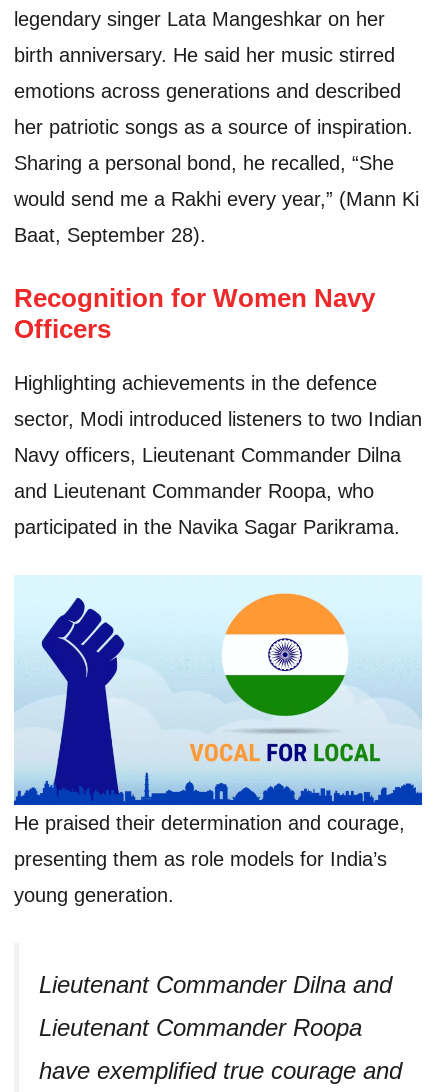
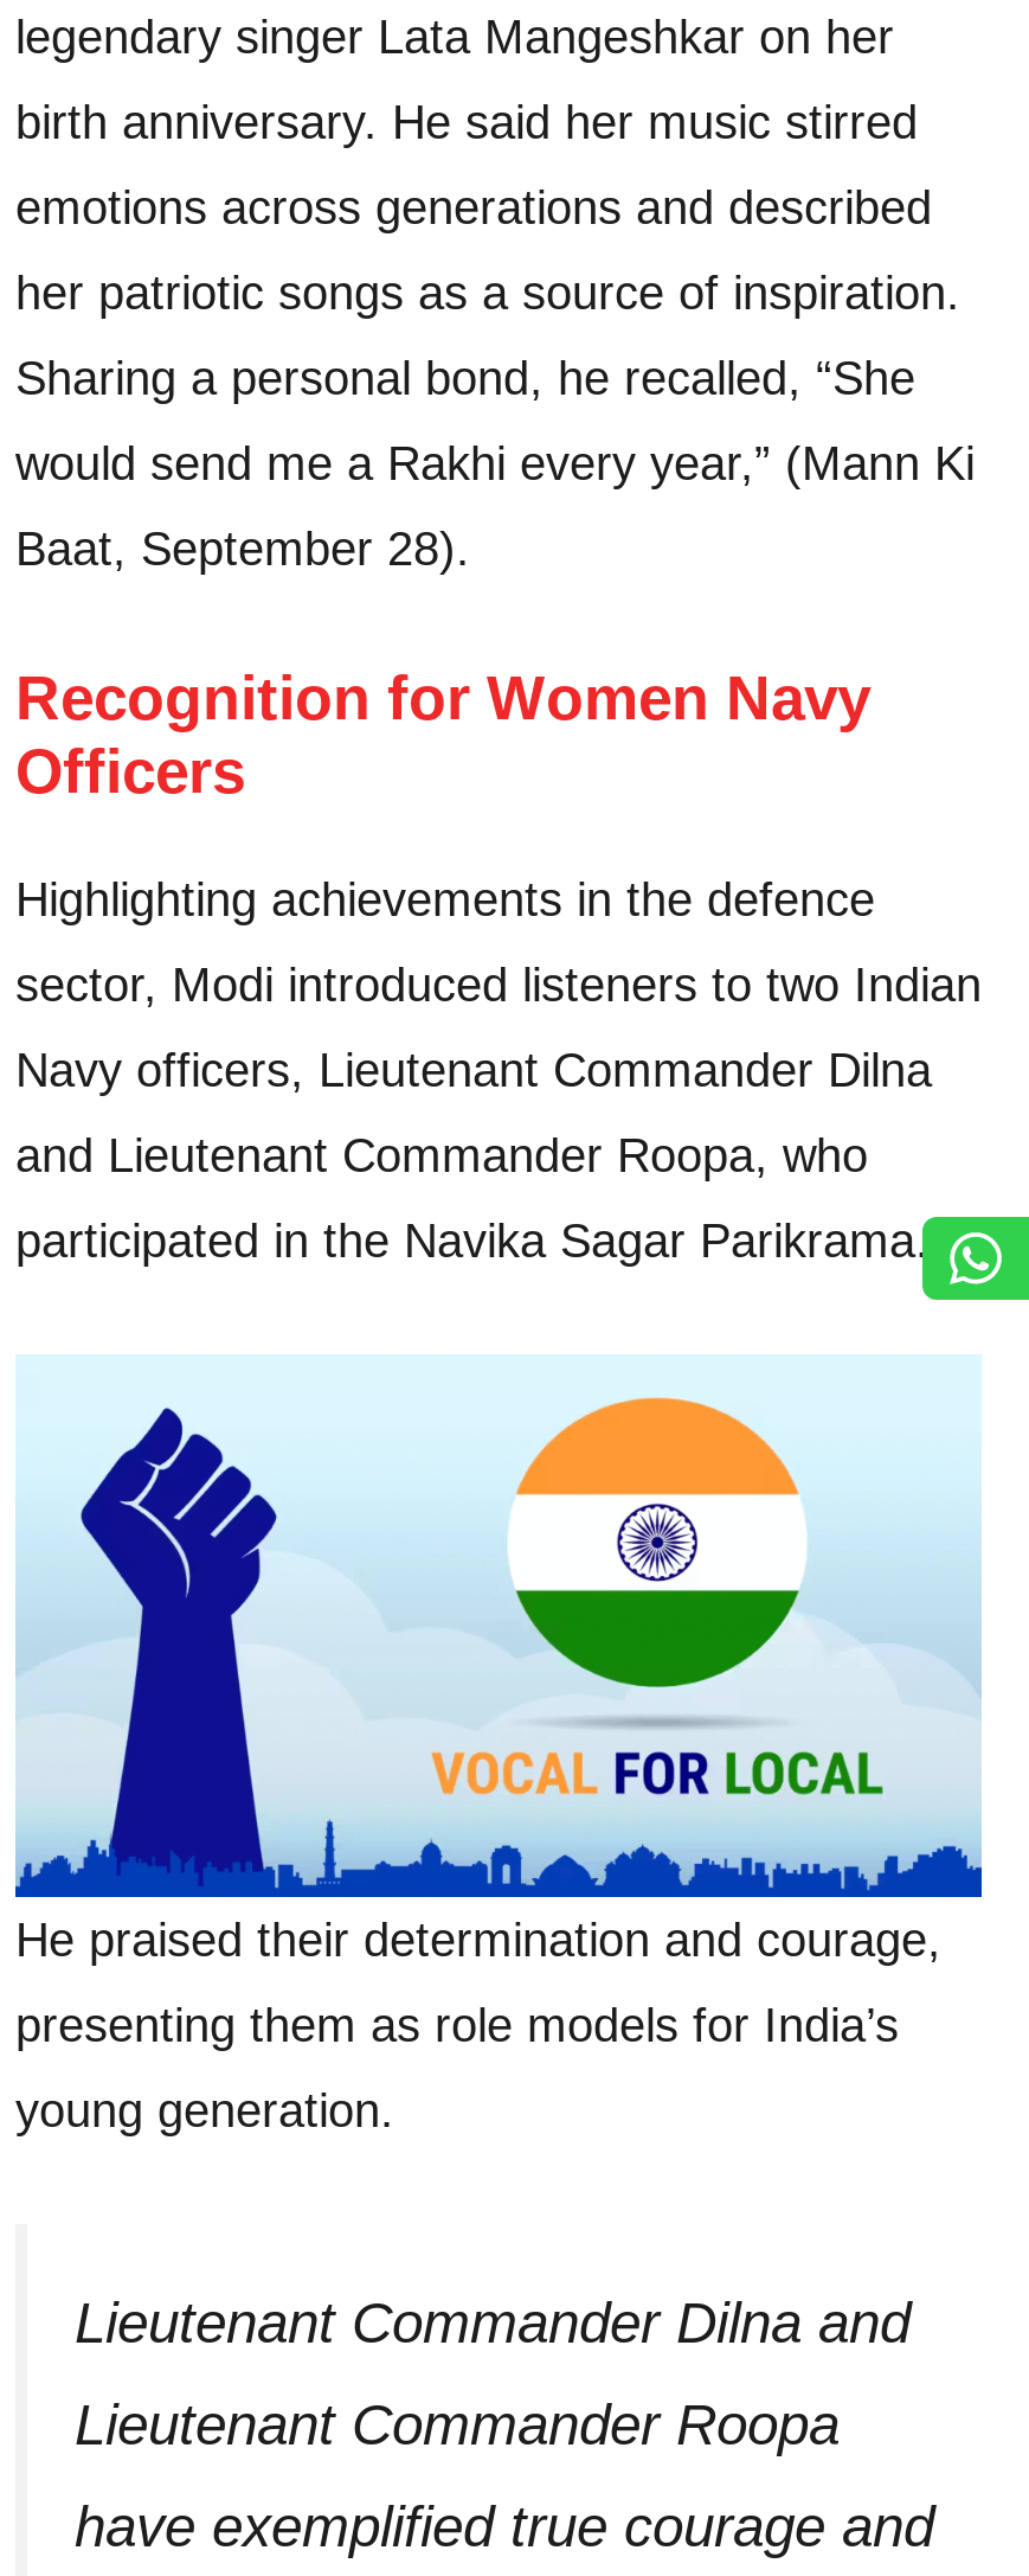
none -> [920,1215,1022,1302] [image]

